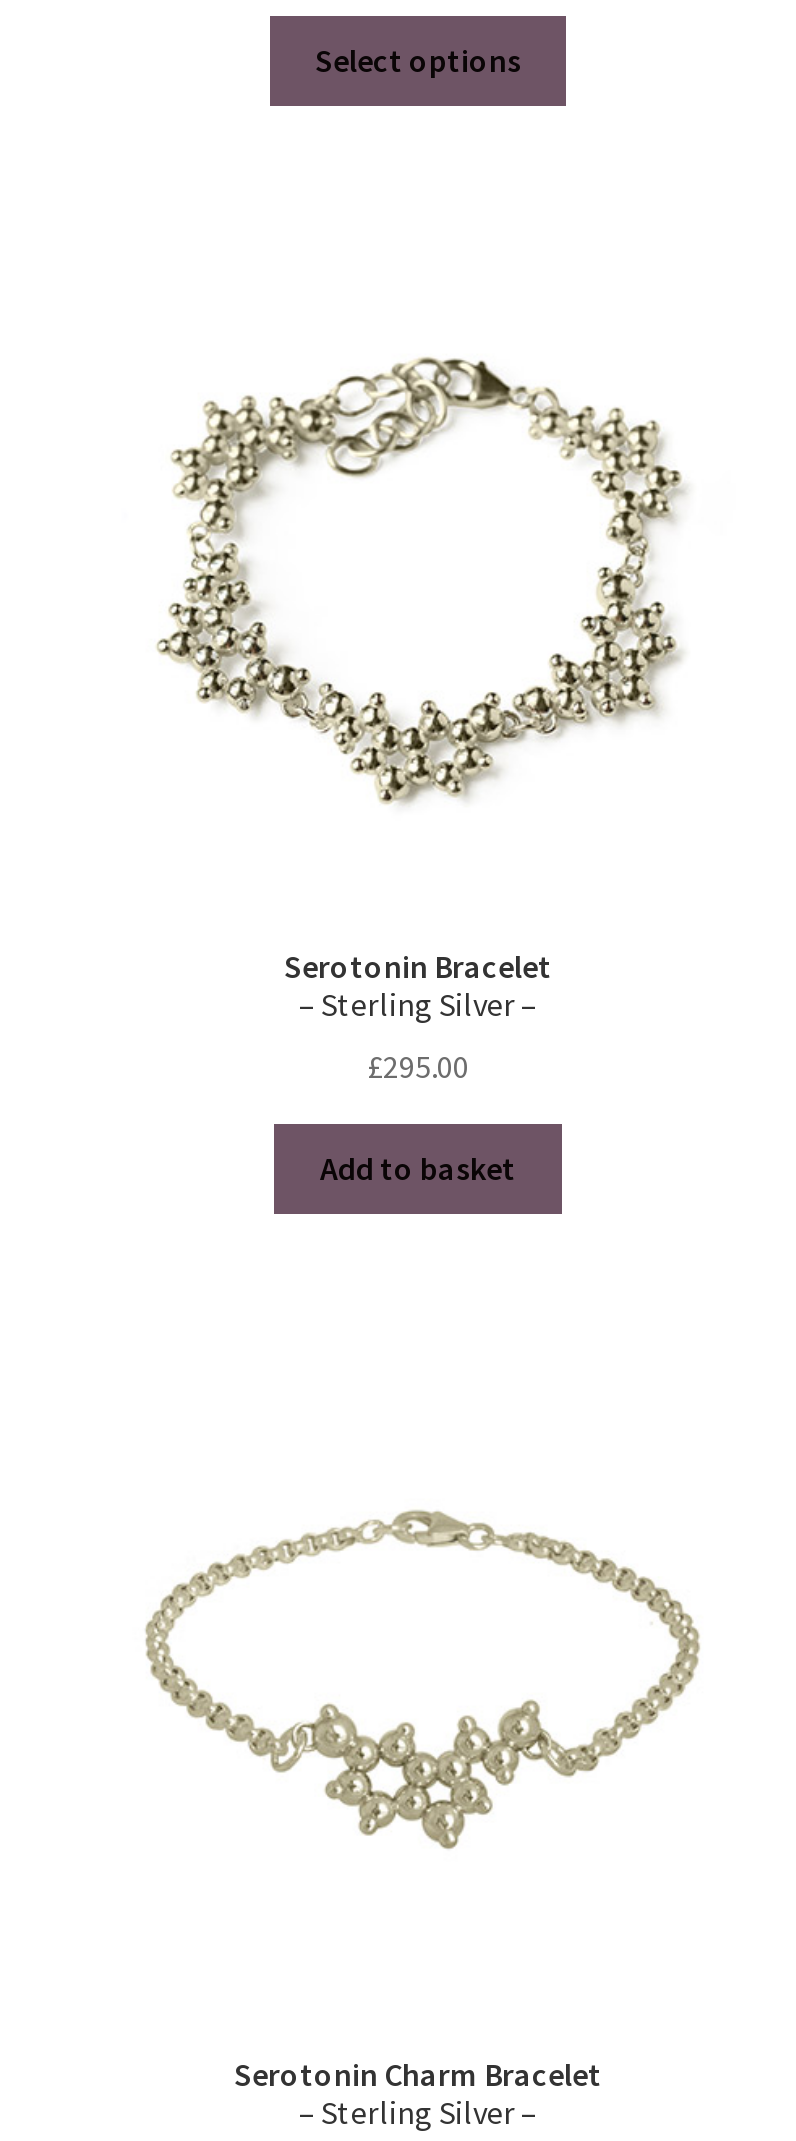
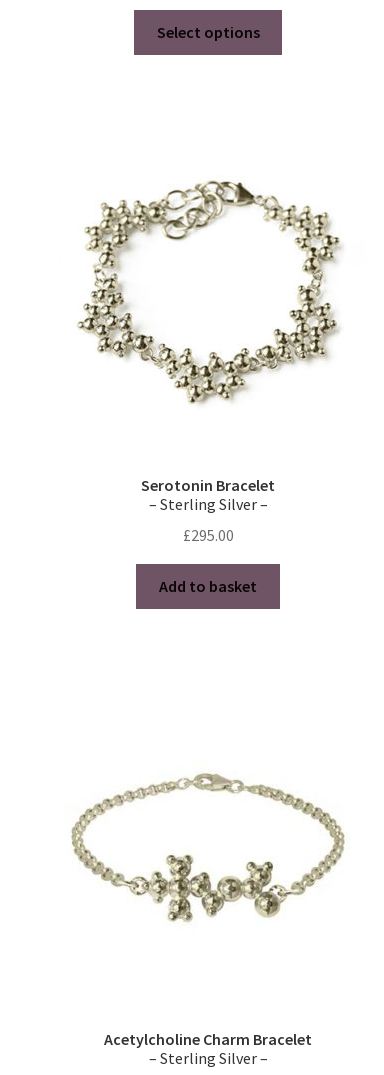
[144,1508,702,1850] [image] -> [70,757,349,926] [image]
[234,2054,602,2094] Serotonin Charm Bracelet -> [104,1029,312,1049] Acetylcholine Charm Bracelet

